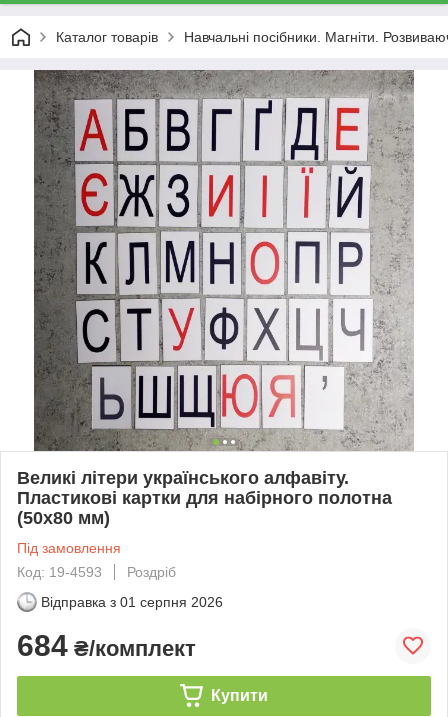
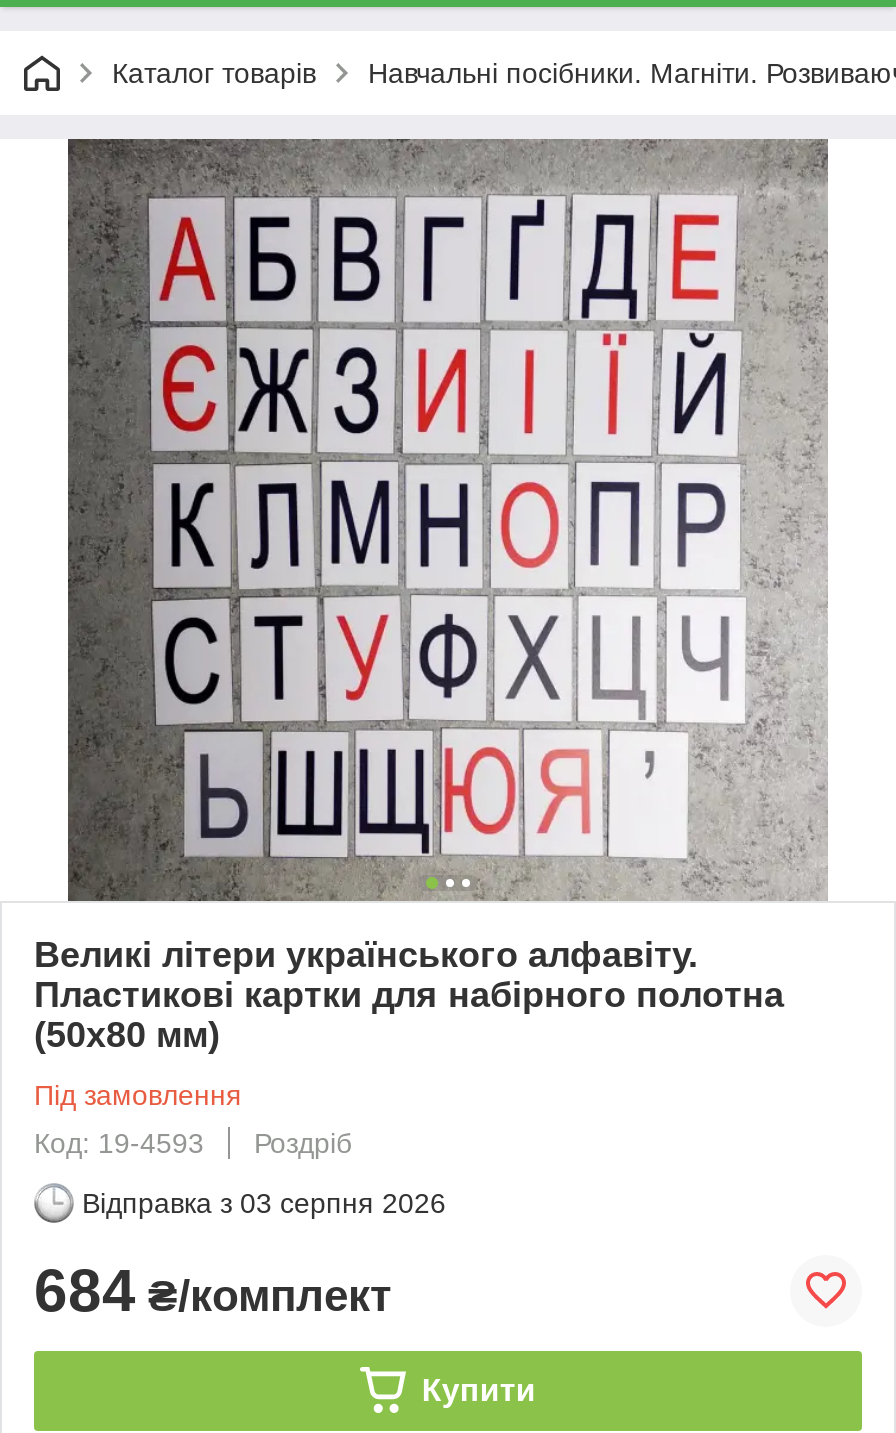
[41,594,223,610] Відправка з 01 серпня 2026 -> [82,1187,446,1219] Відправка з 03 серпня 2026

